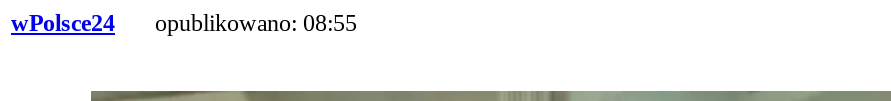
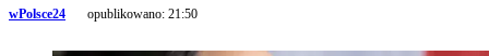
[155,8,357,36] opublikowano: 08:55 -> [87,6,198,21] opublikowano: 21:50

